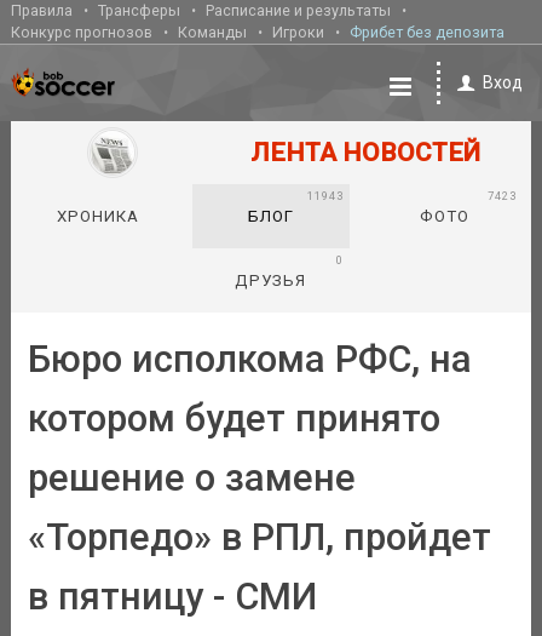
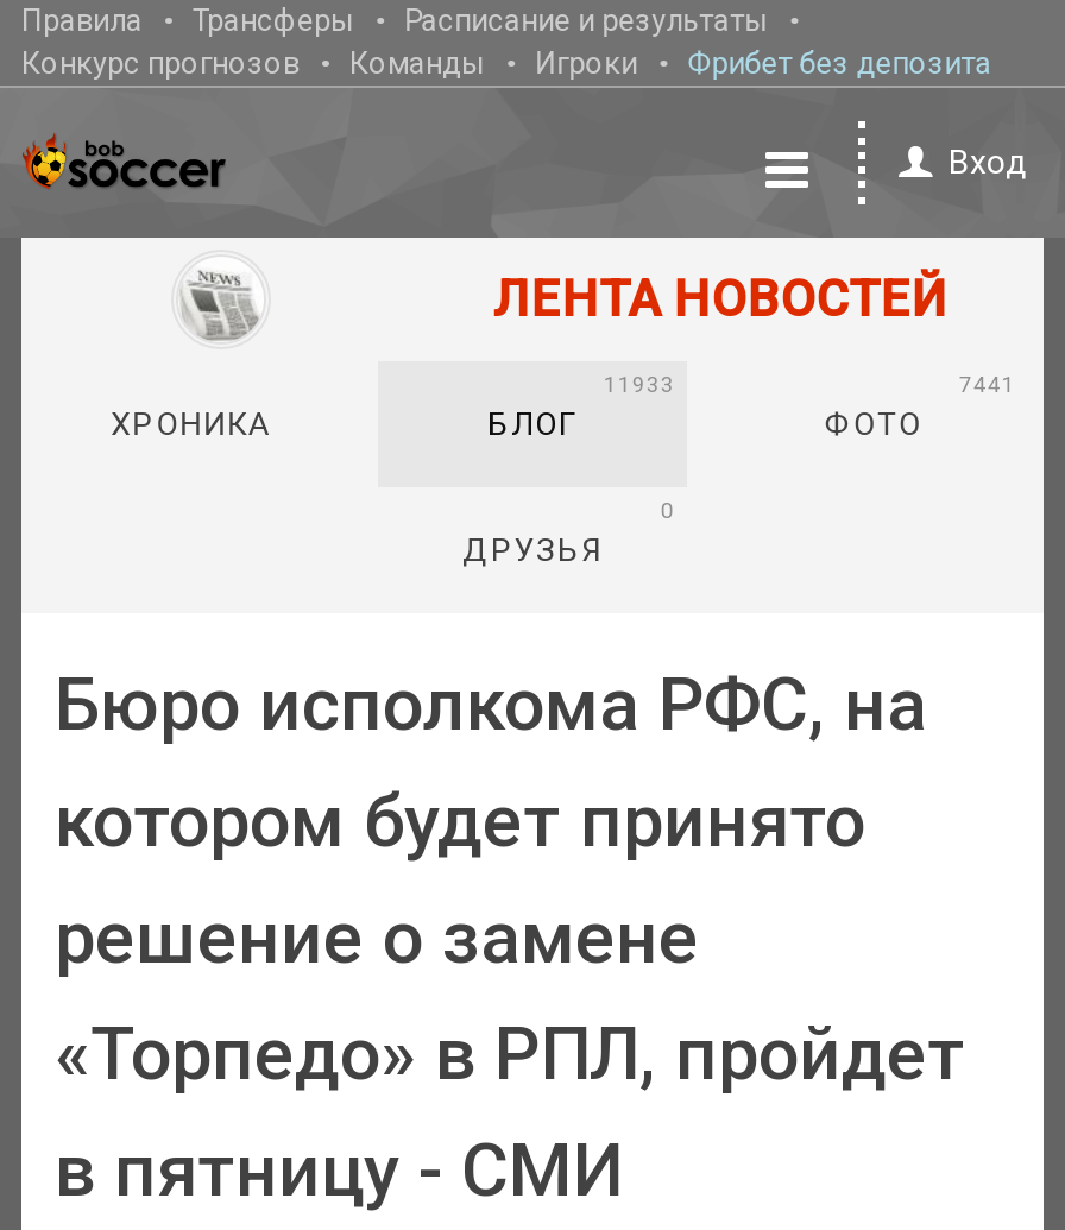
[307,188,343,202] 11943 -> [604,370,675,396] 11933
[488,188,517,202] 7423 -> [958,370,1016,396] 7441

